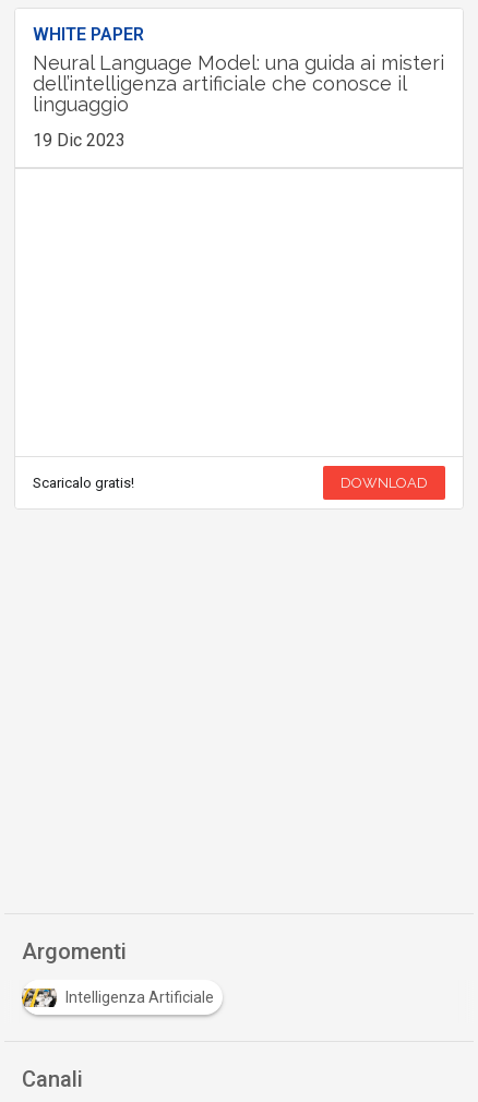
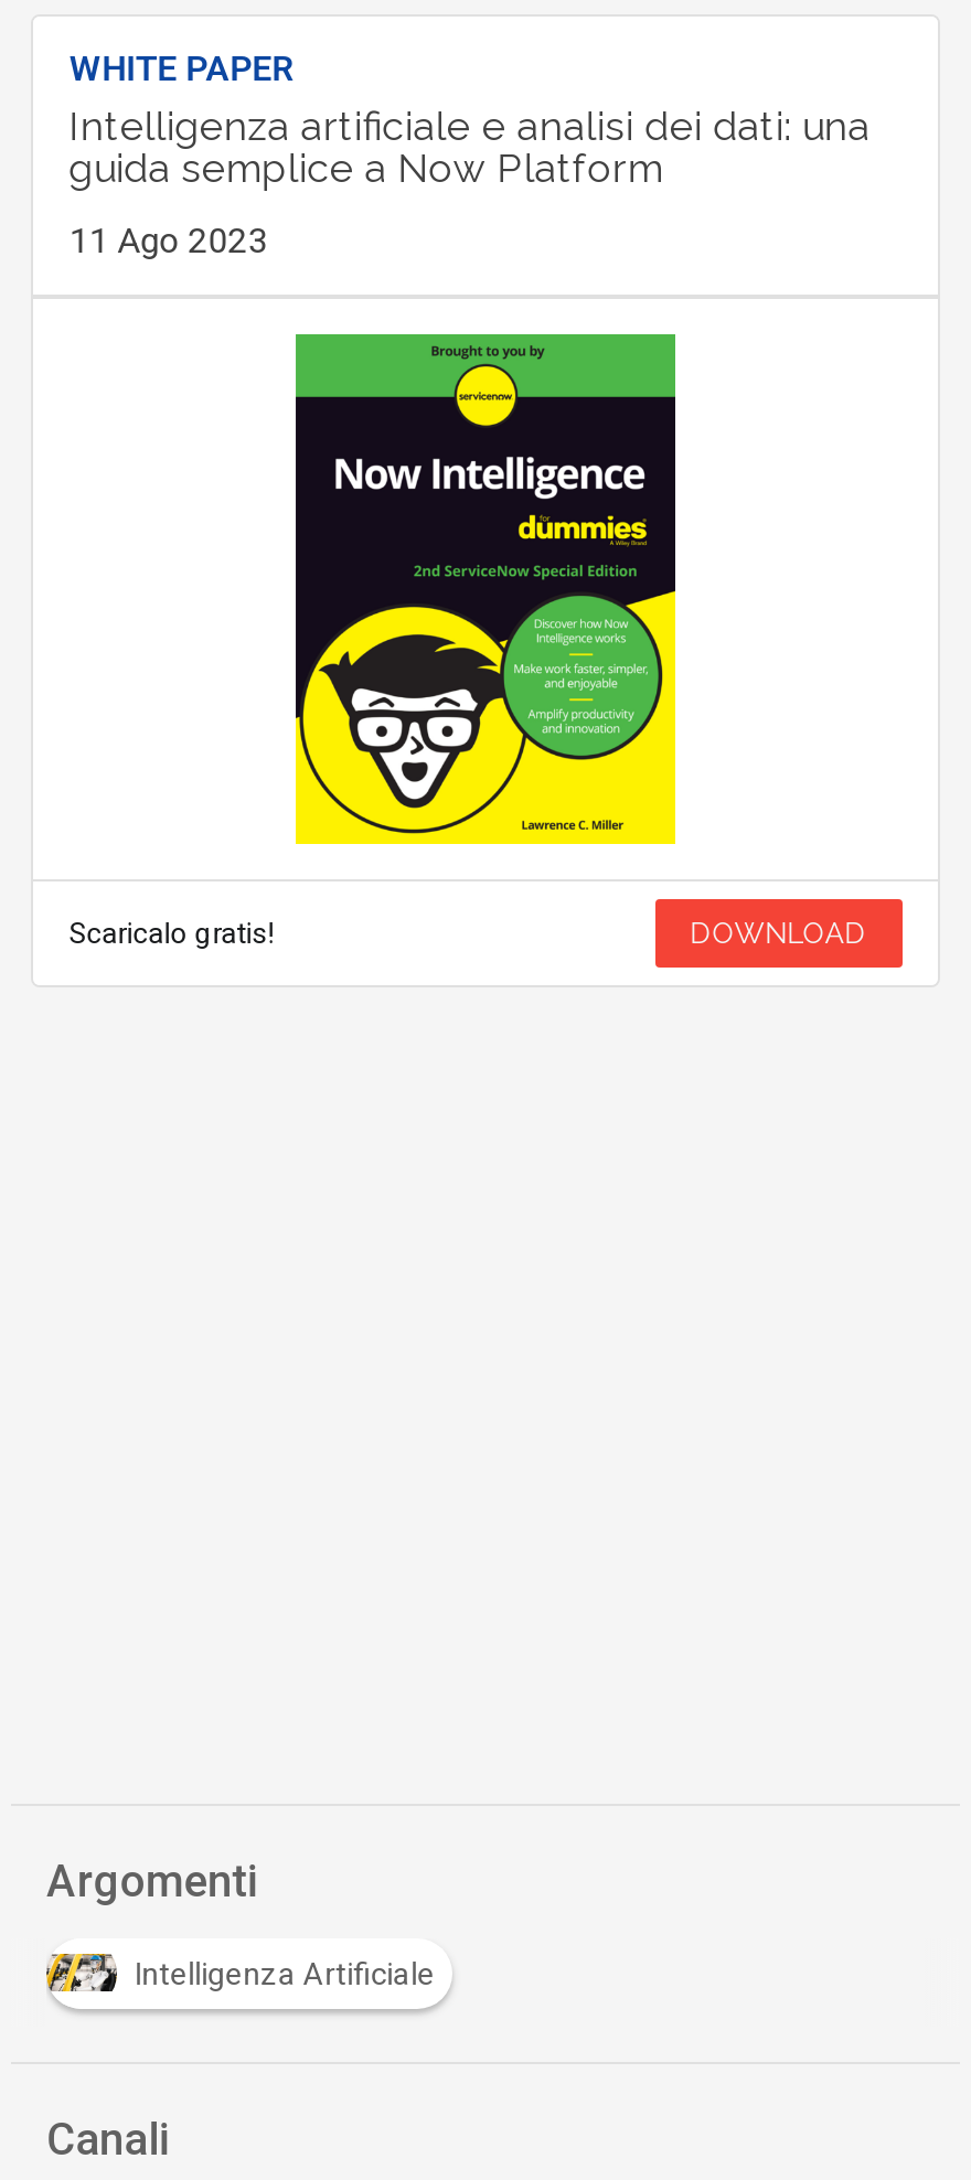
[33,52,444,116] Neural Language Model: una guida ai misteri | dell’intelligenza artificiale che conosce il | linguaggio -> [69,103,870,192] Intelligenza artificiale e analisi dei dati: una | guida semplice a Now Platform
none -> [294,332,677,846] [image]
[33,130,126,151] 19 Dic 2023 -> [69,220,267,262] 11 Ago 2023

